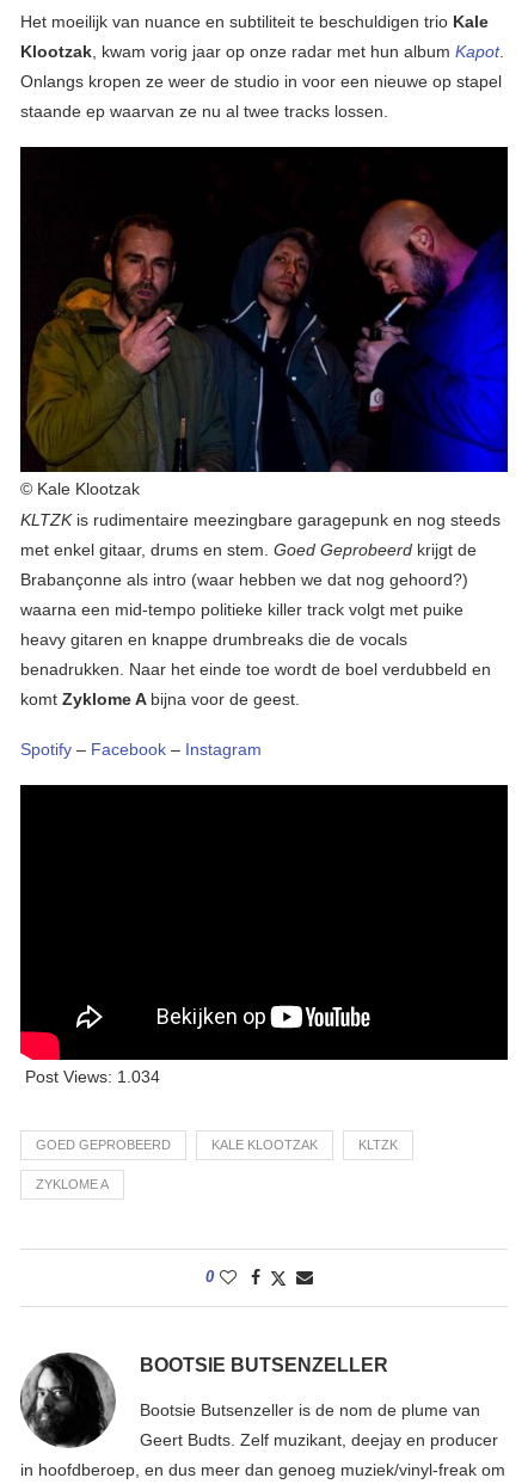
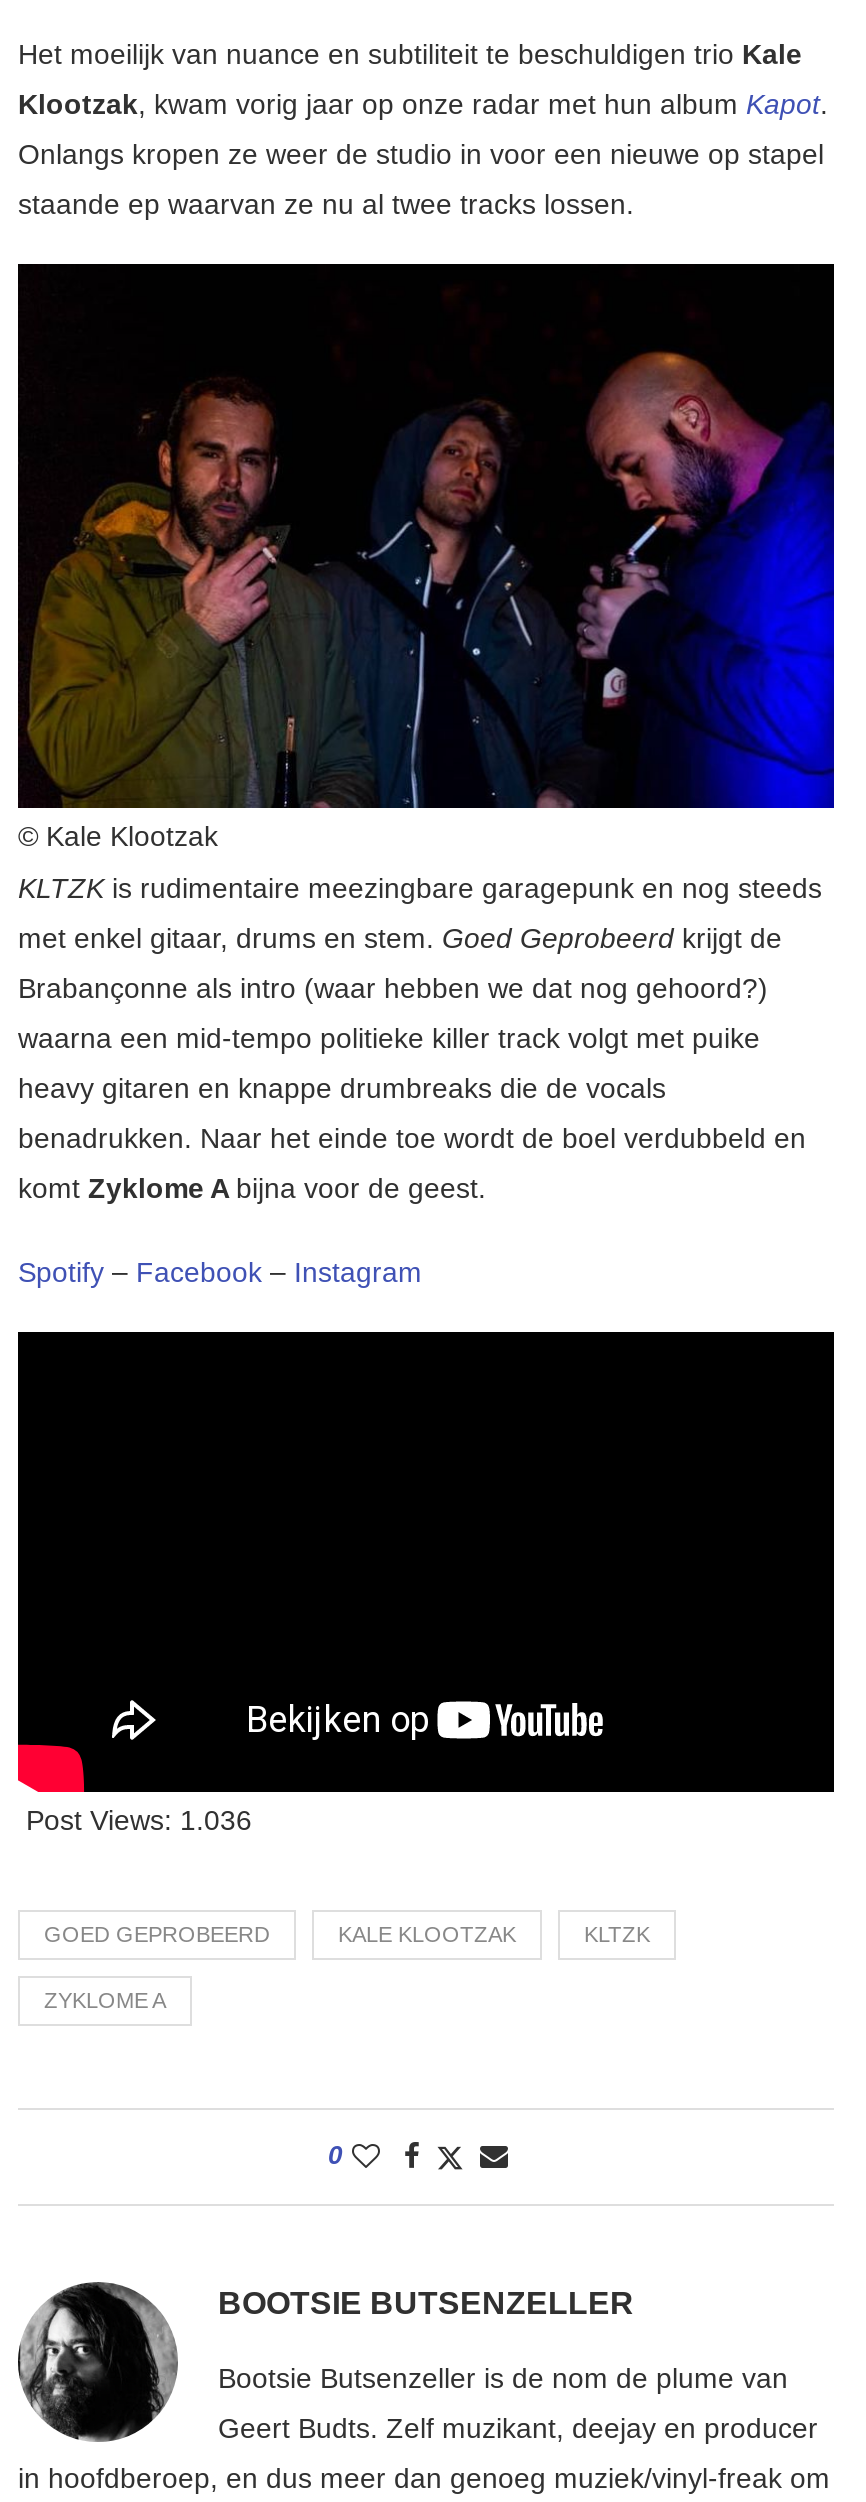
[25,1067,160,1086] Post Views: 1.034 -> [26,1804,252,1836] Post Views: 1.036

